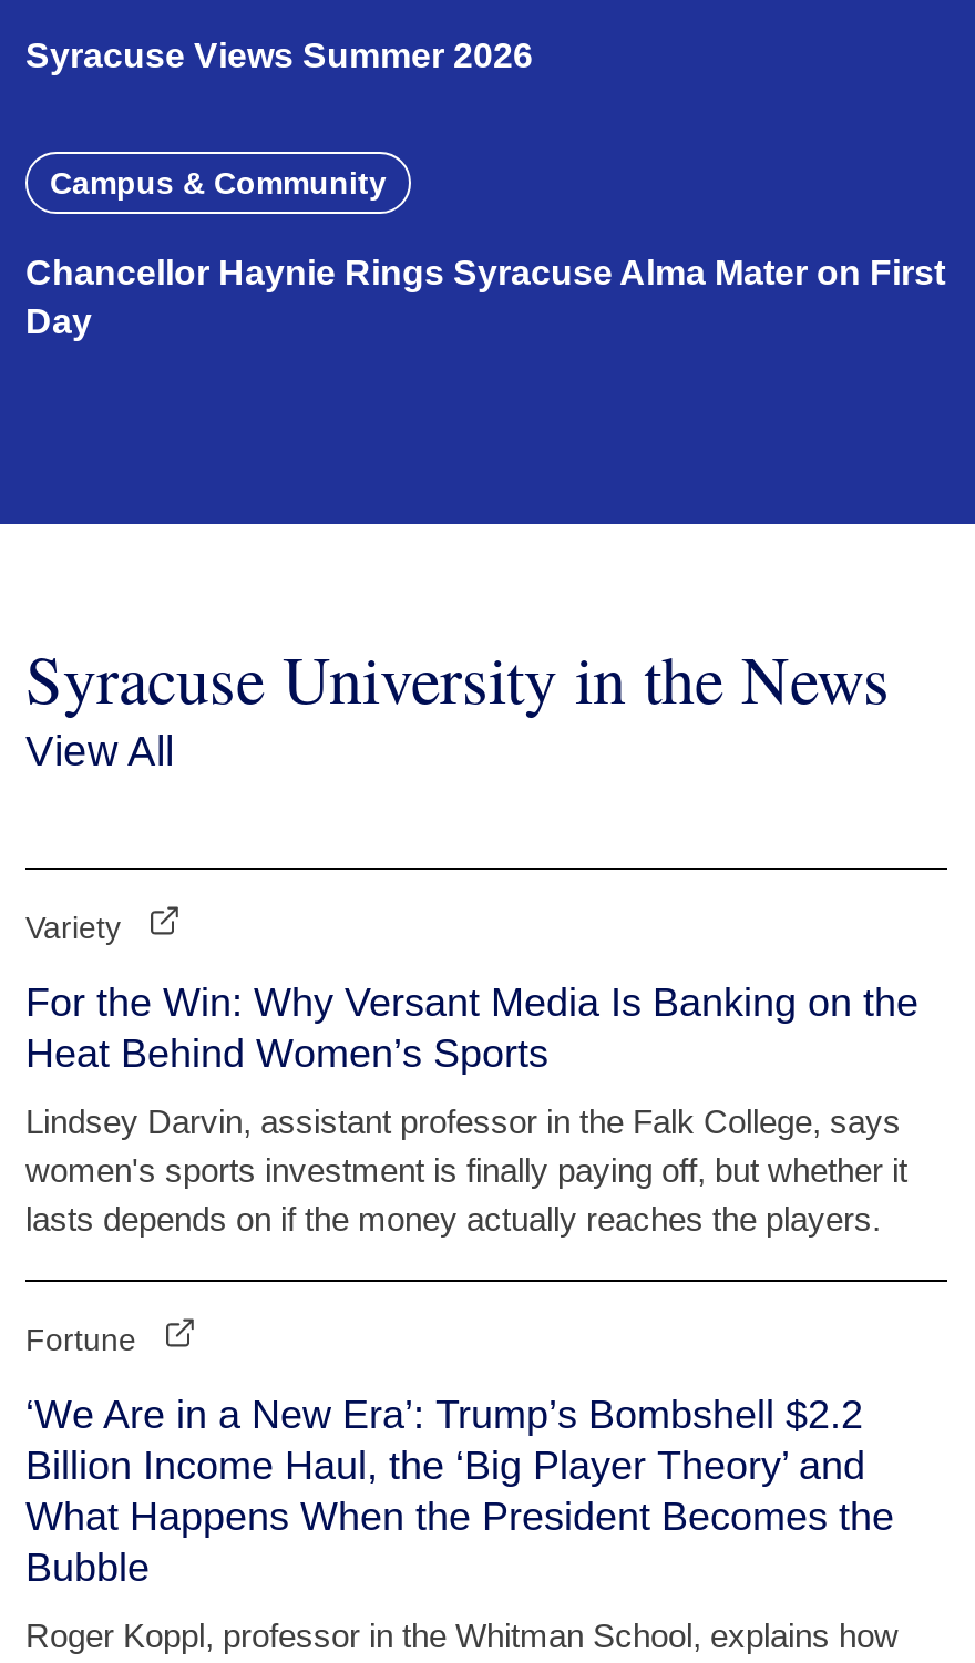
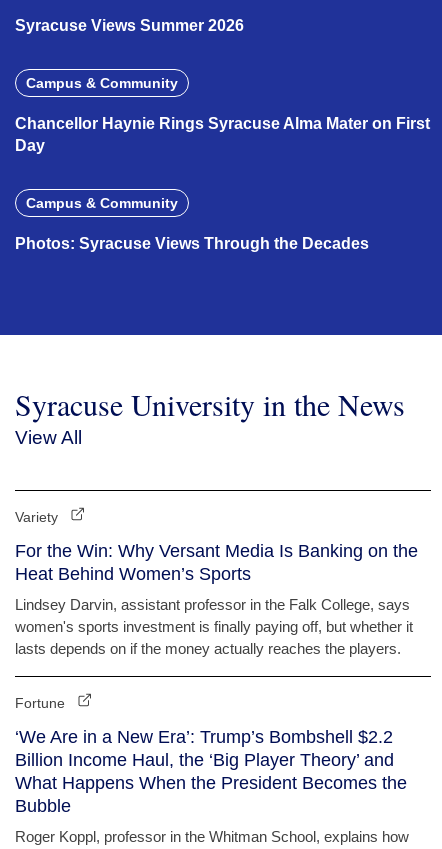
none -> [15,195,369,252] Campus & Community | Photos: Syracuse Views Through the Decades

